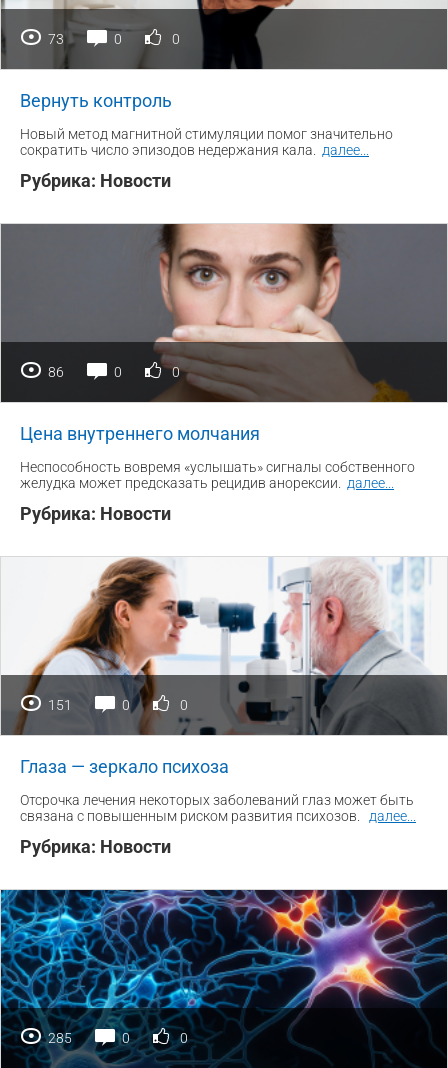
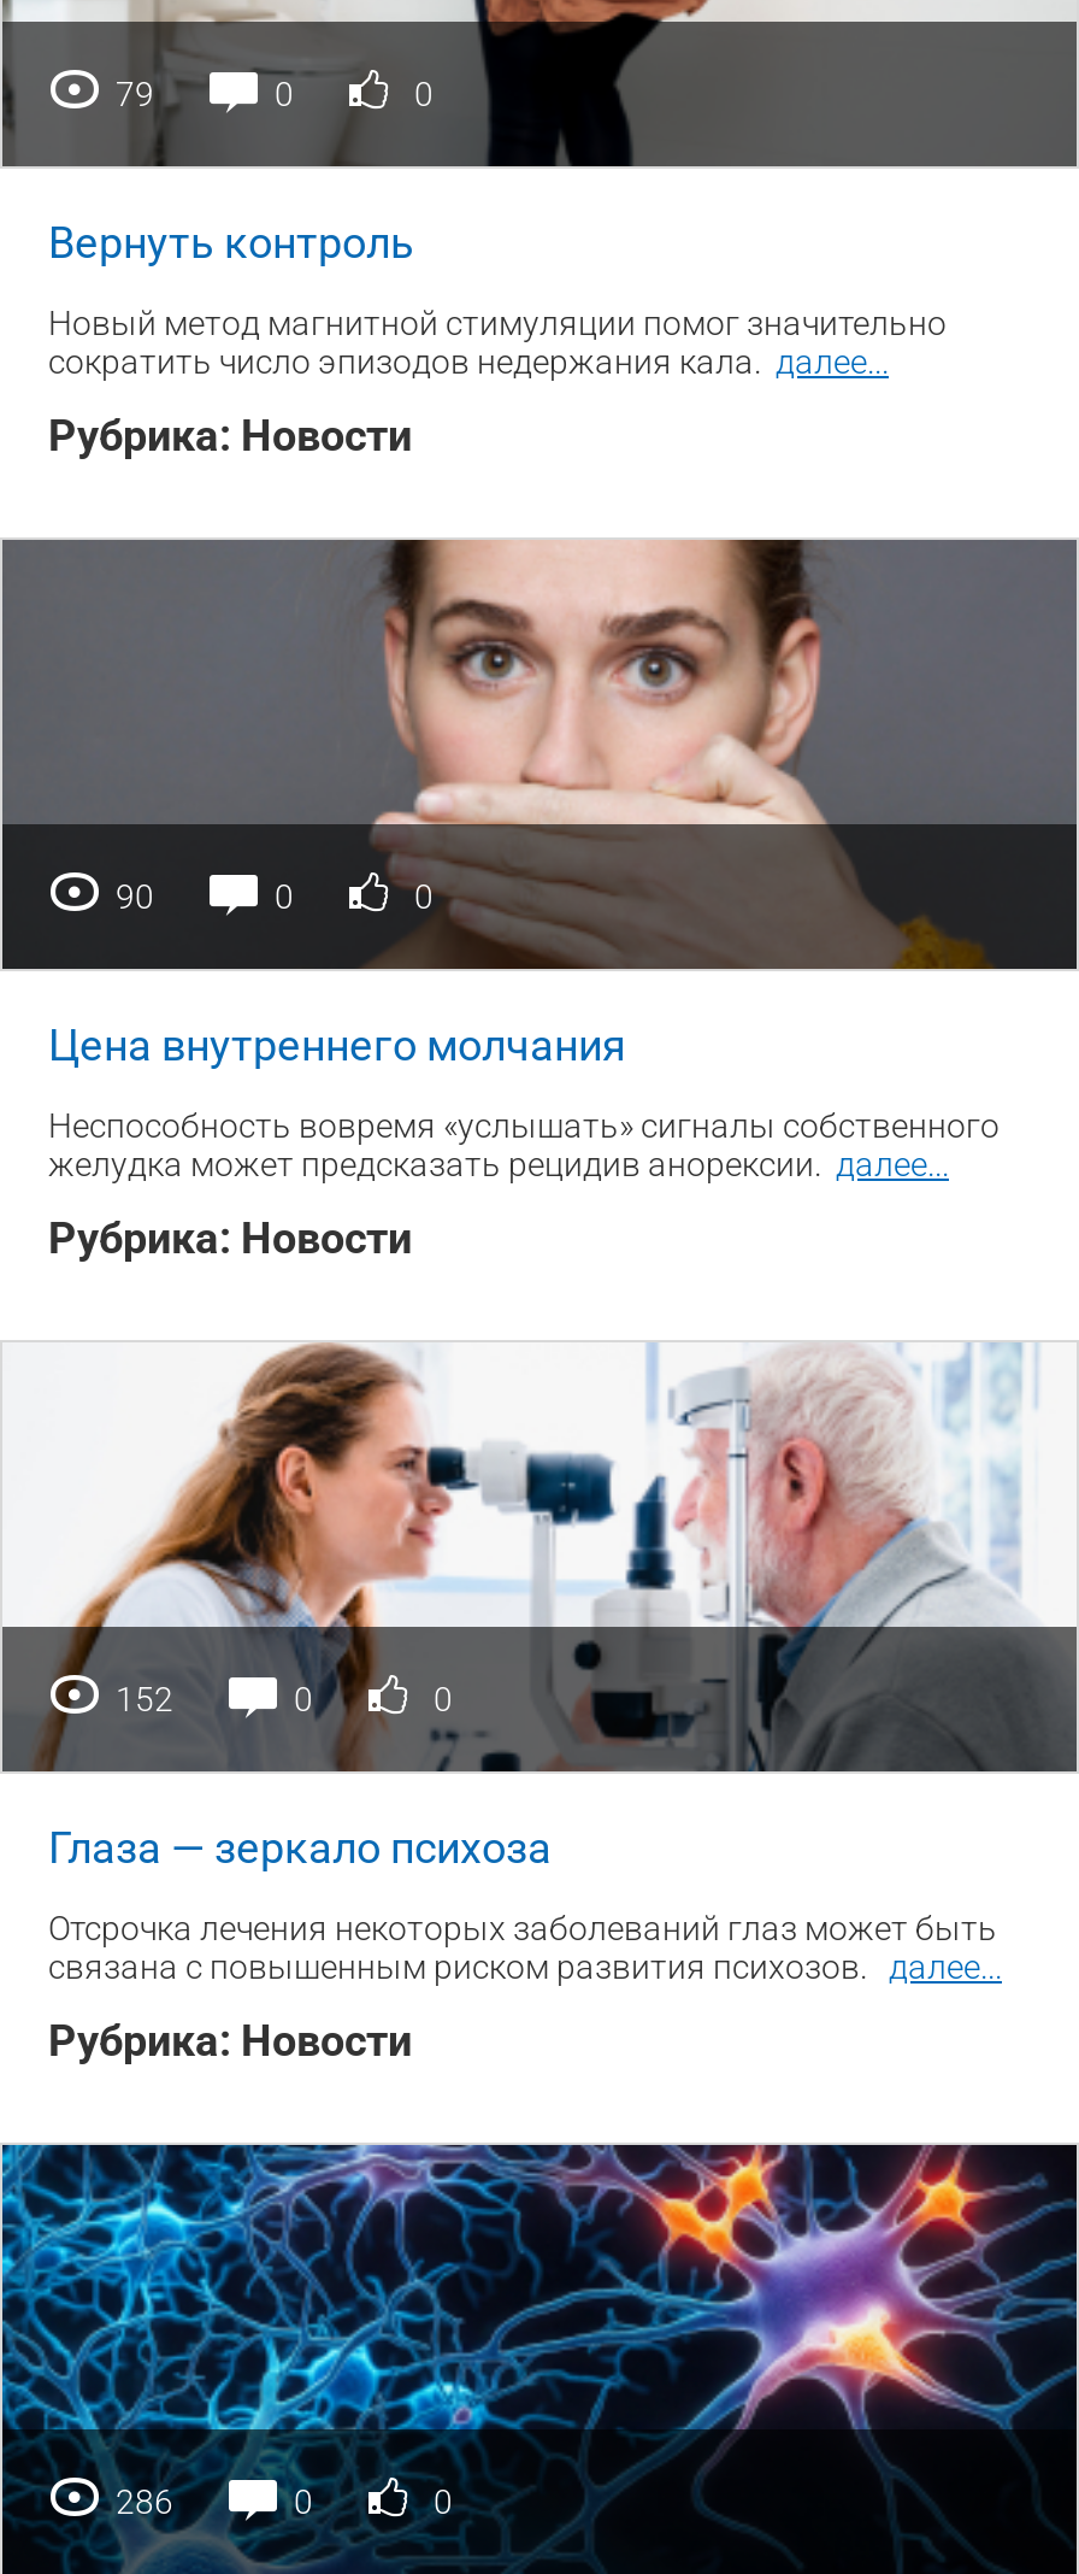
[48,31,64,47] 73 -> [116,74,154,113] 79
[48,364,64,380] 86 -> [116,877,154,916] 90
[48,697,72,713] 151 -> [116,1680,173,1718] 152
[48,1030,72,1046] 285 -> [116,2482,173,2521] 286

